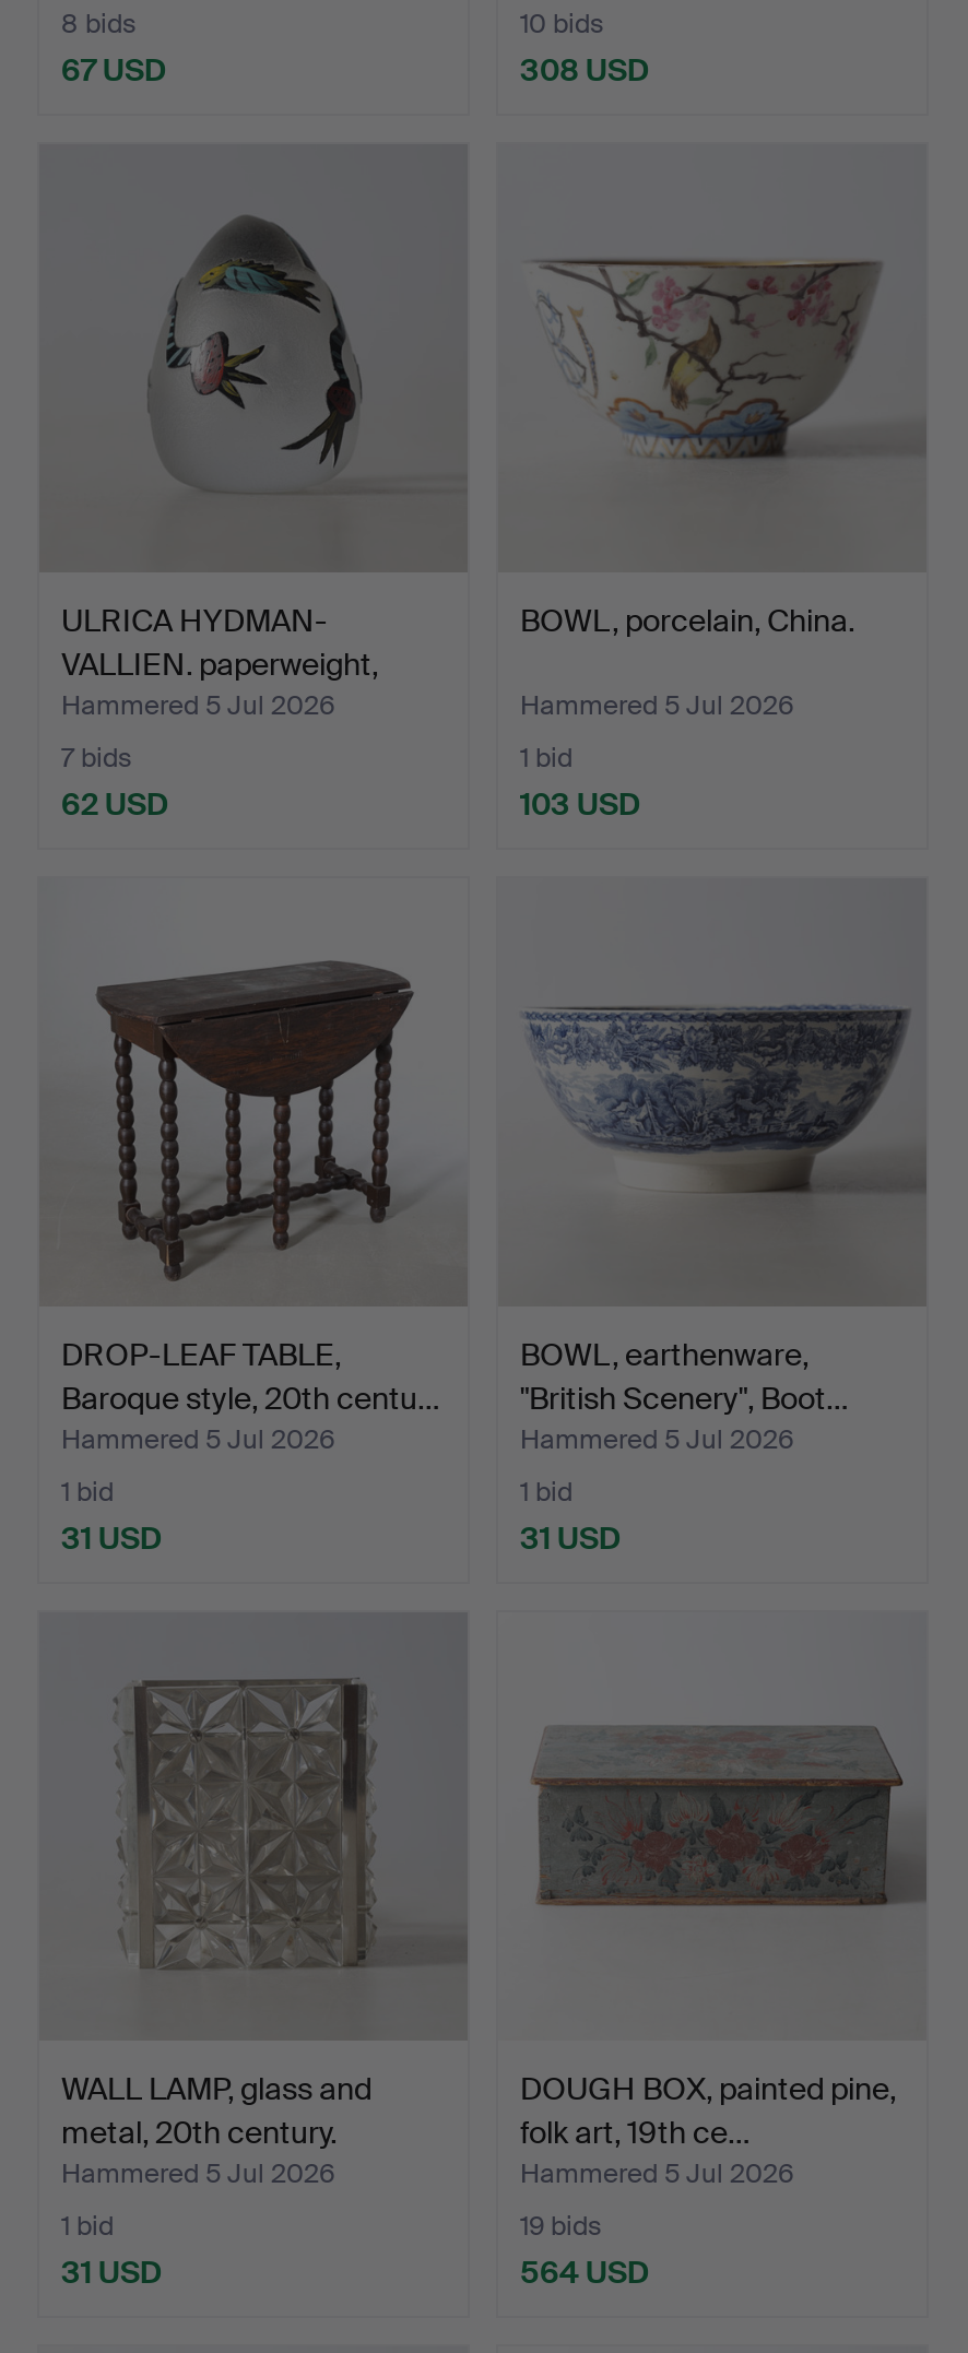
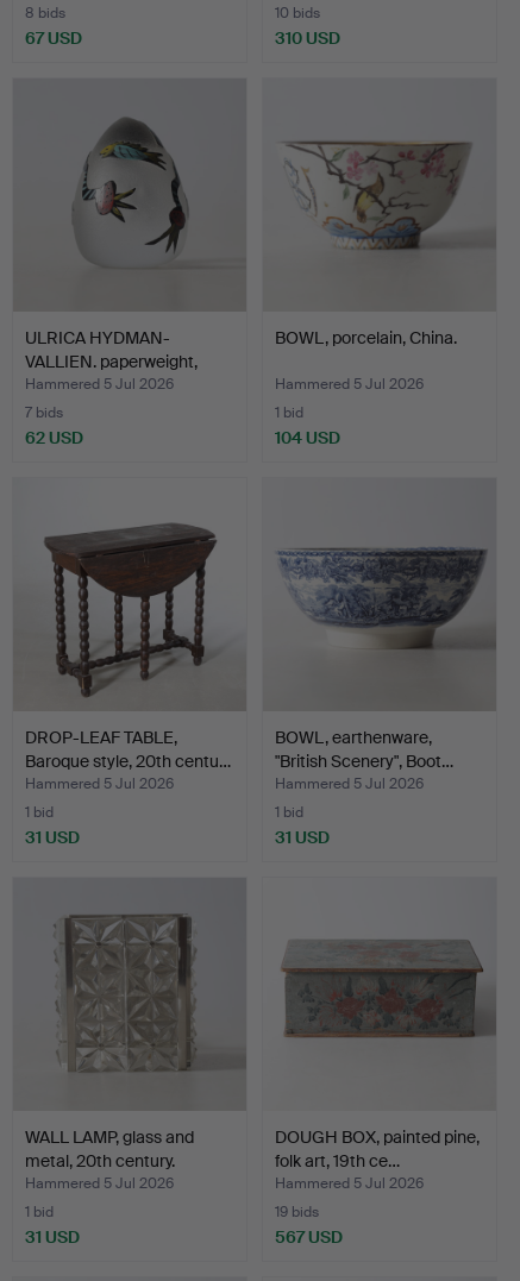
[520,50,649,89] 308 USD -> [275,27,340,49] 310 USD
[520,784,640,823] 103 USD -> [275,427,340,448] 104 USD
[520,2252,649,2291] 564 USD -> [275,1226,343,1247] 567 USD

